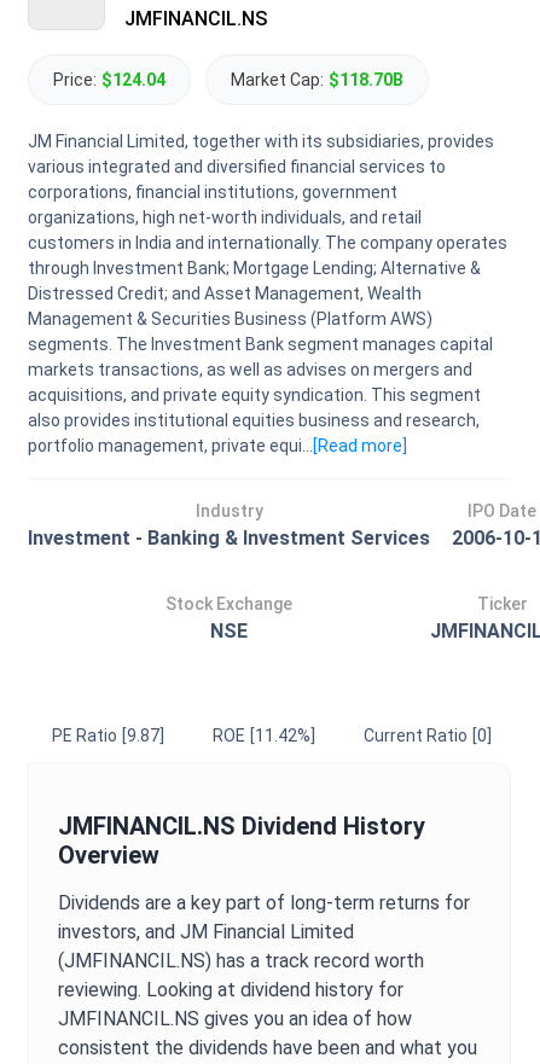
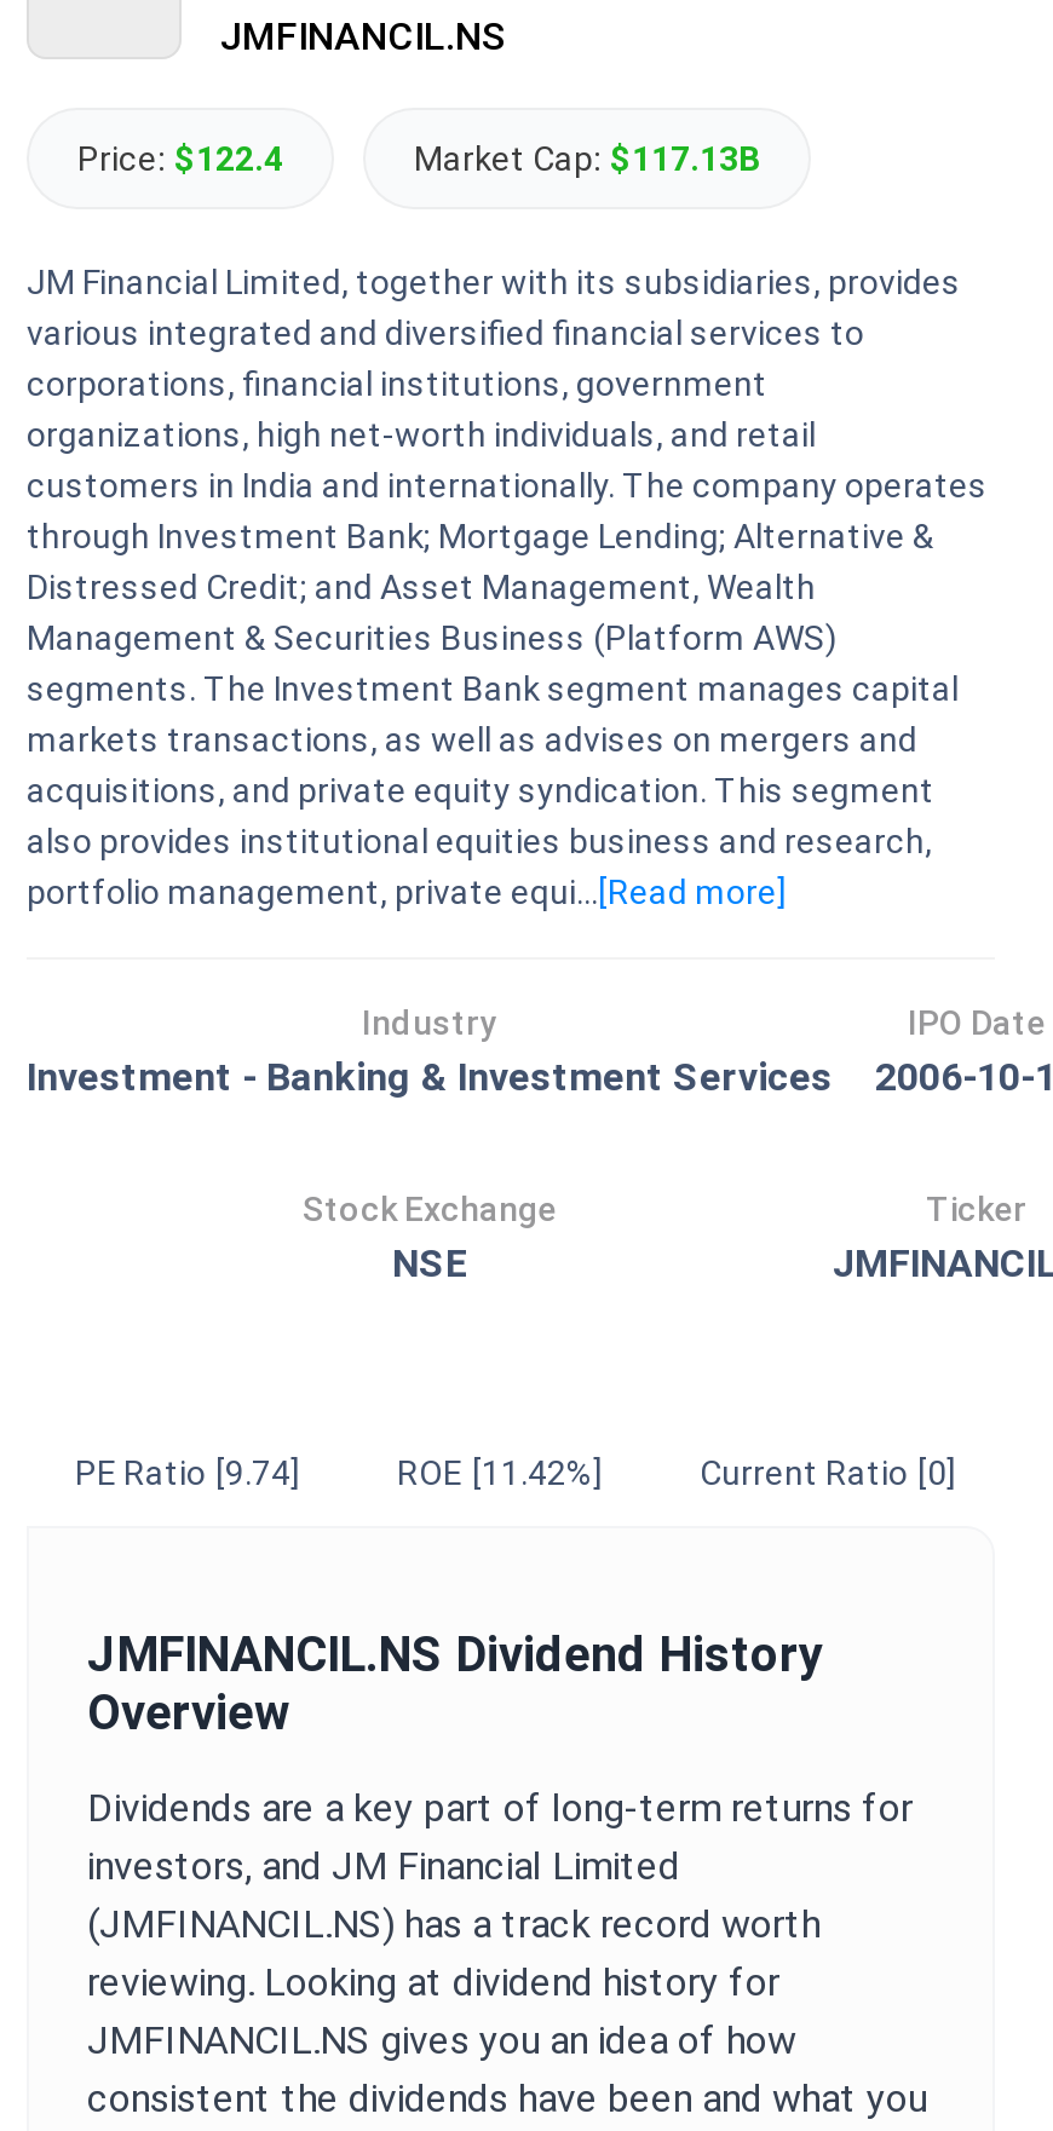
[53,70,166,89] Price: $124.04 -> [77,139,283,178] Price: $122.4
[231,70,403,89] Market Cap: $118.70B -> [414,139,760,178] Market Cap: $117.13B
[52,726,164,745] PE Ratio [9.87] -> [75,1453,300,1492] PE Ratio [9.74]

